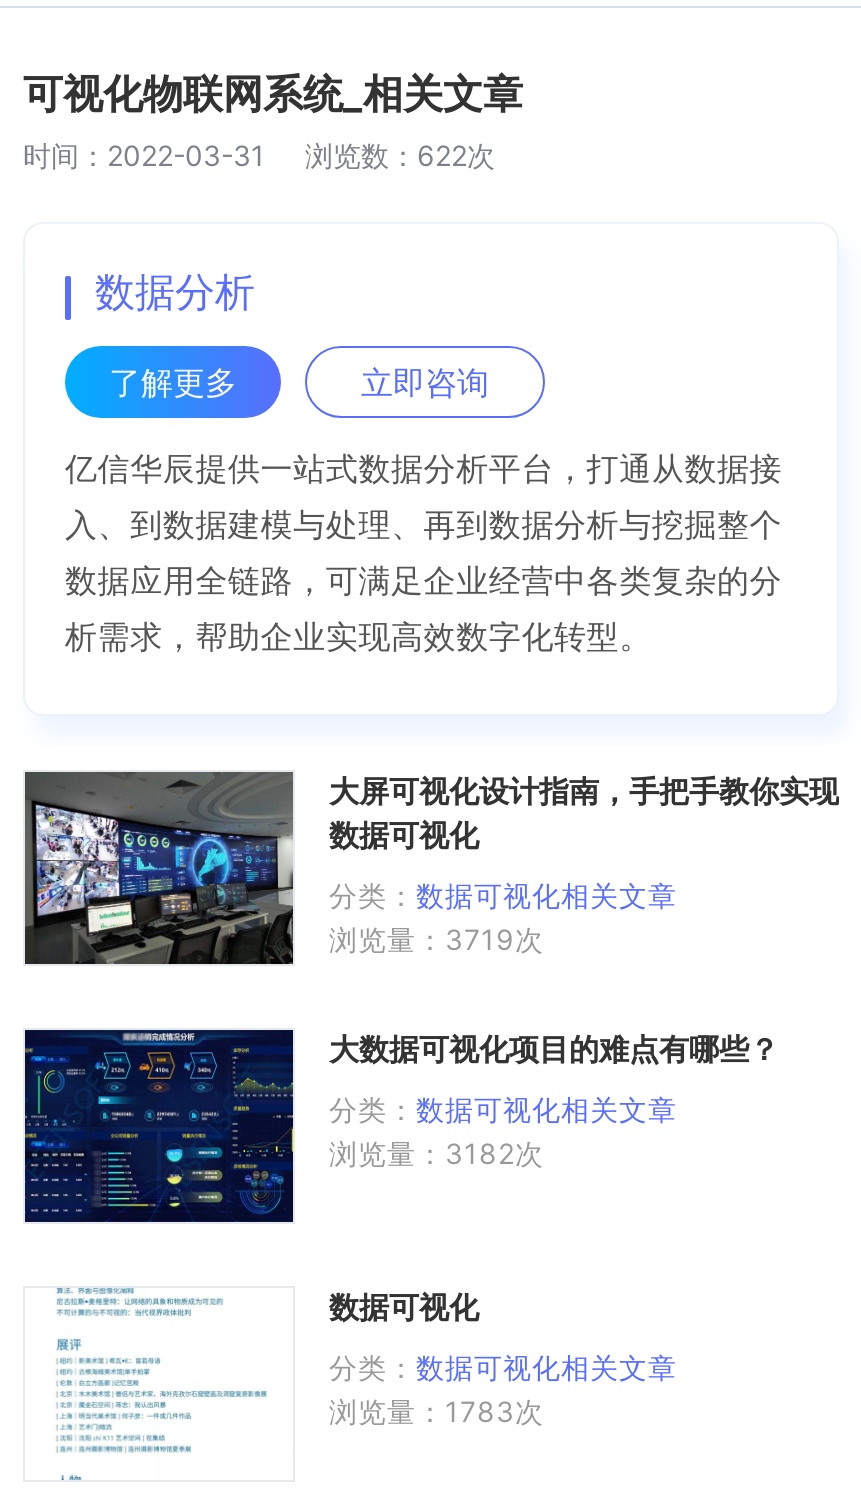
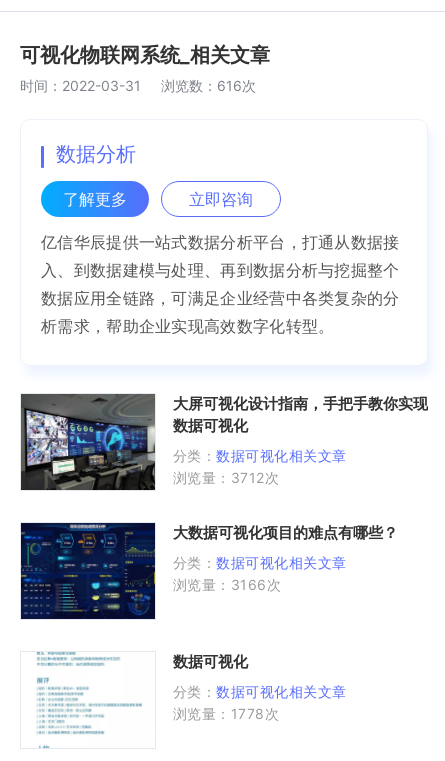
[305,138,495,172] 浏览数：622次 -> [161,77,256,94] 浏览数：616次
[329,922,544,956] 浏览量：3719次 -> [173,469,279,486] 浏览量：3712次
[329,1136,544,1170] 浏览量：3182次 -> [173,576,281,593] 浏览量：3166次
[329,1394,544,1428] 浏览量：1783次 -> [173,705,279,722] 浏览量：1778次

